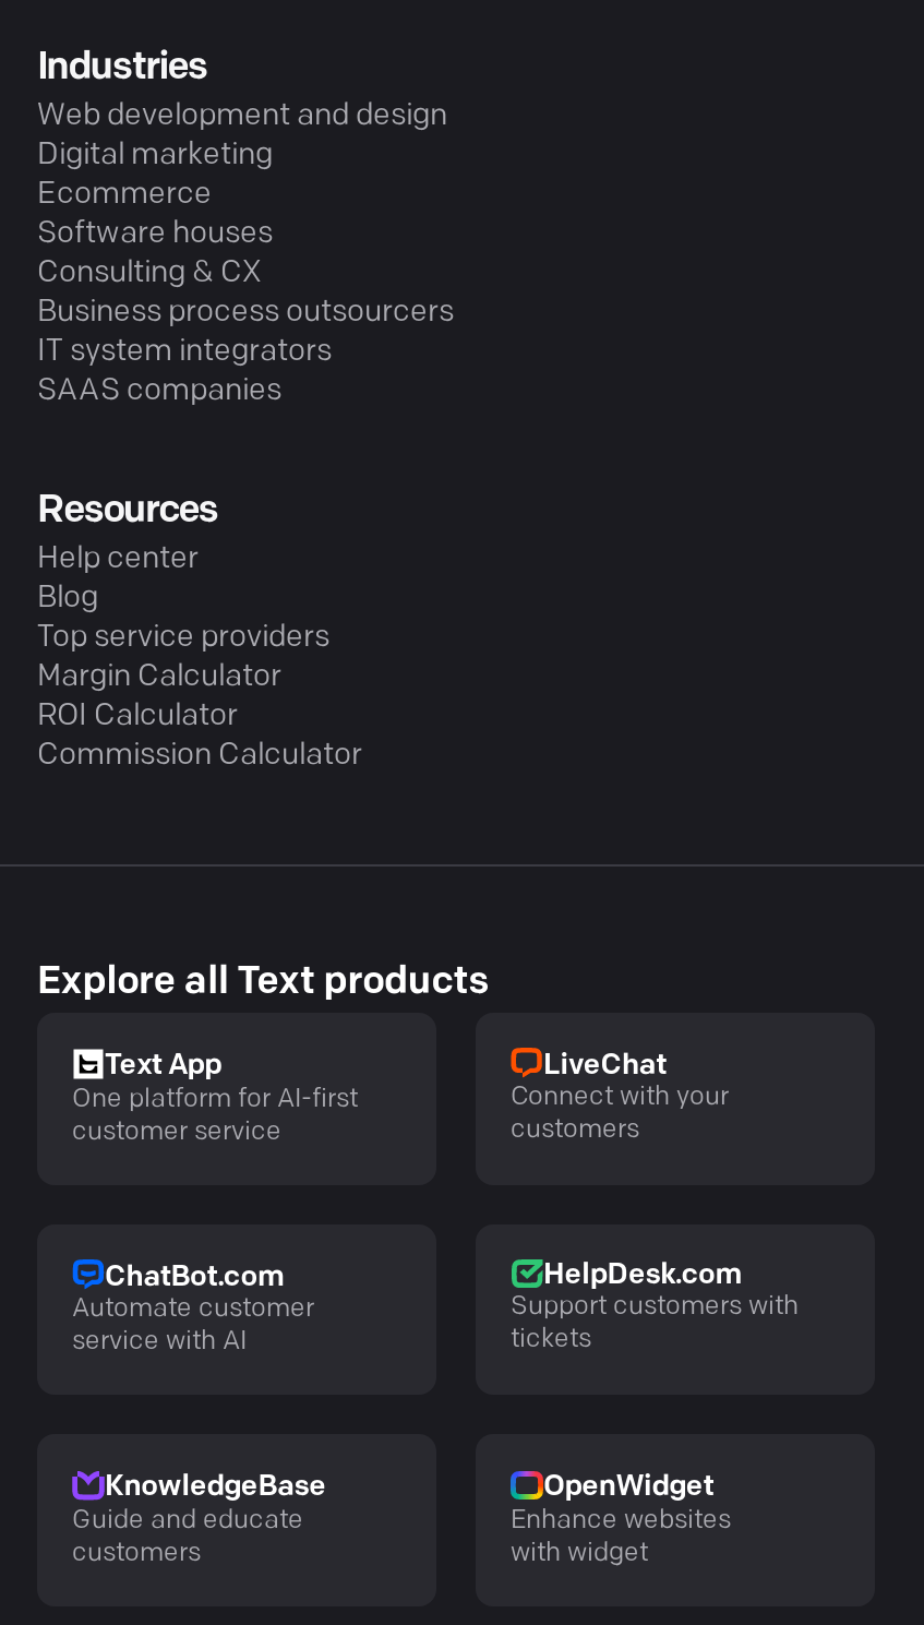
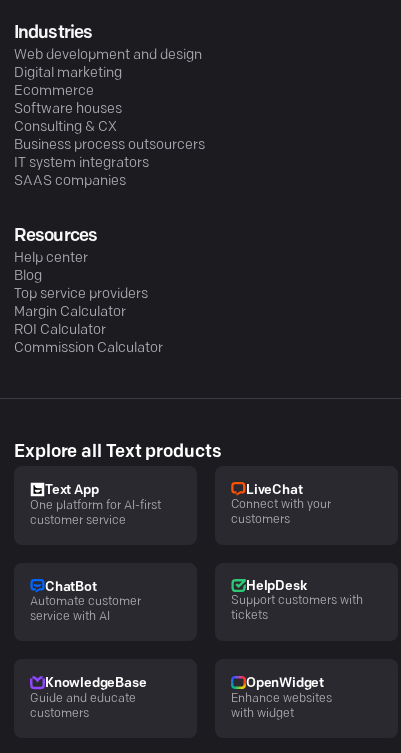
[105,1263,283,1291] ChatBot.com -> [45,581,97,594] ChatBot
[543,1261,741,1290] HelpDesk.com -> [246,580,306,593] HelpDesk

